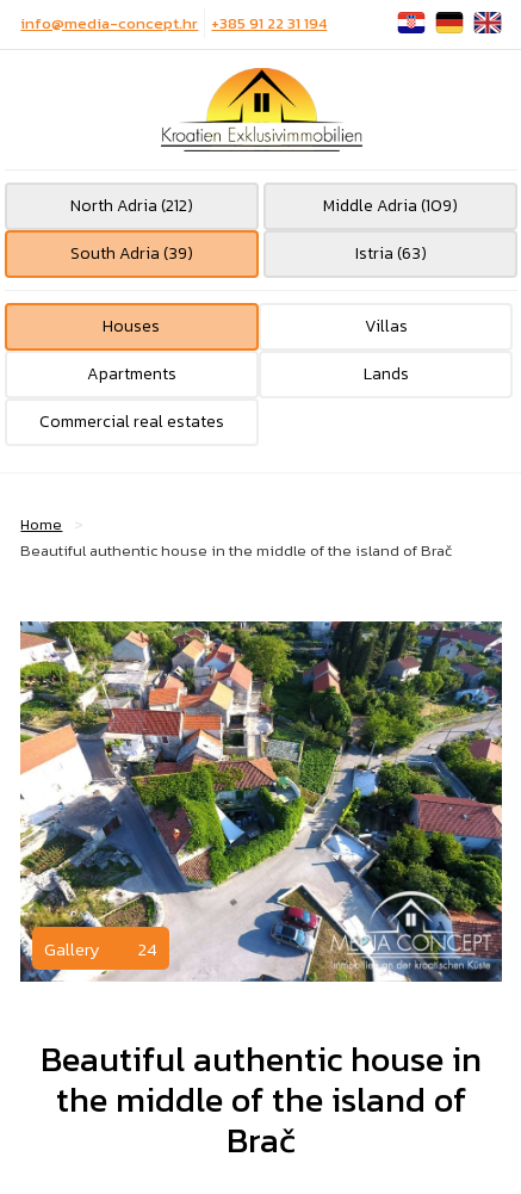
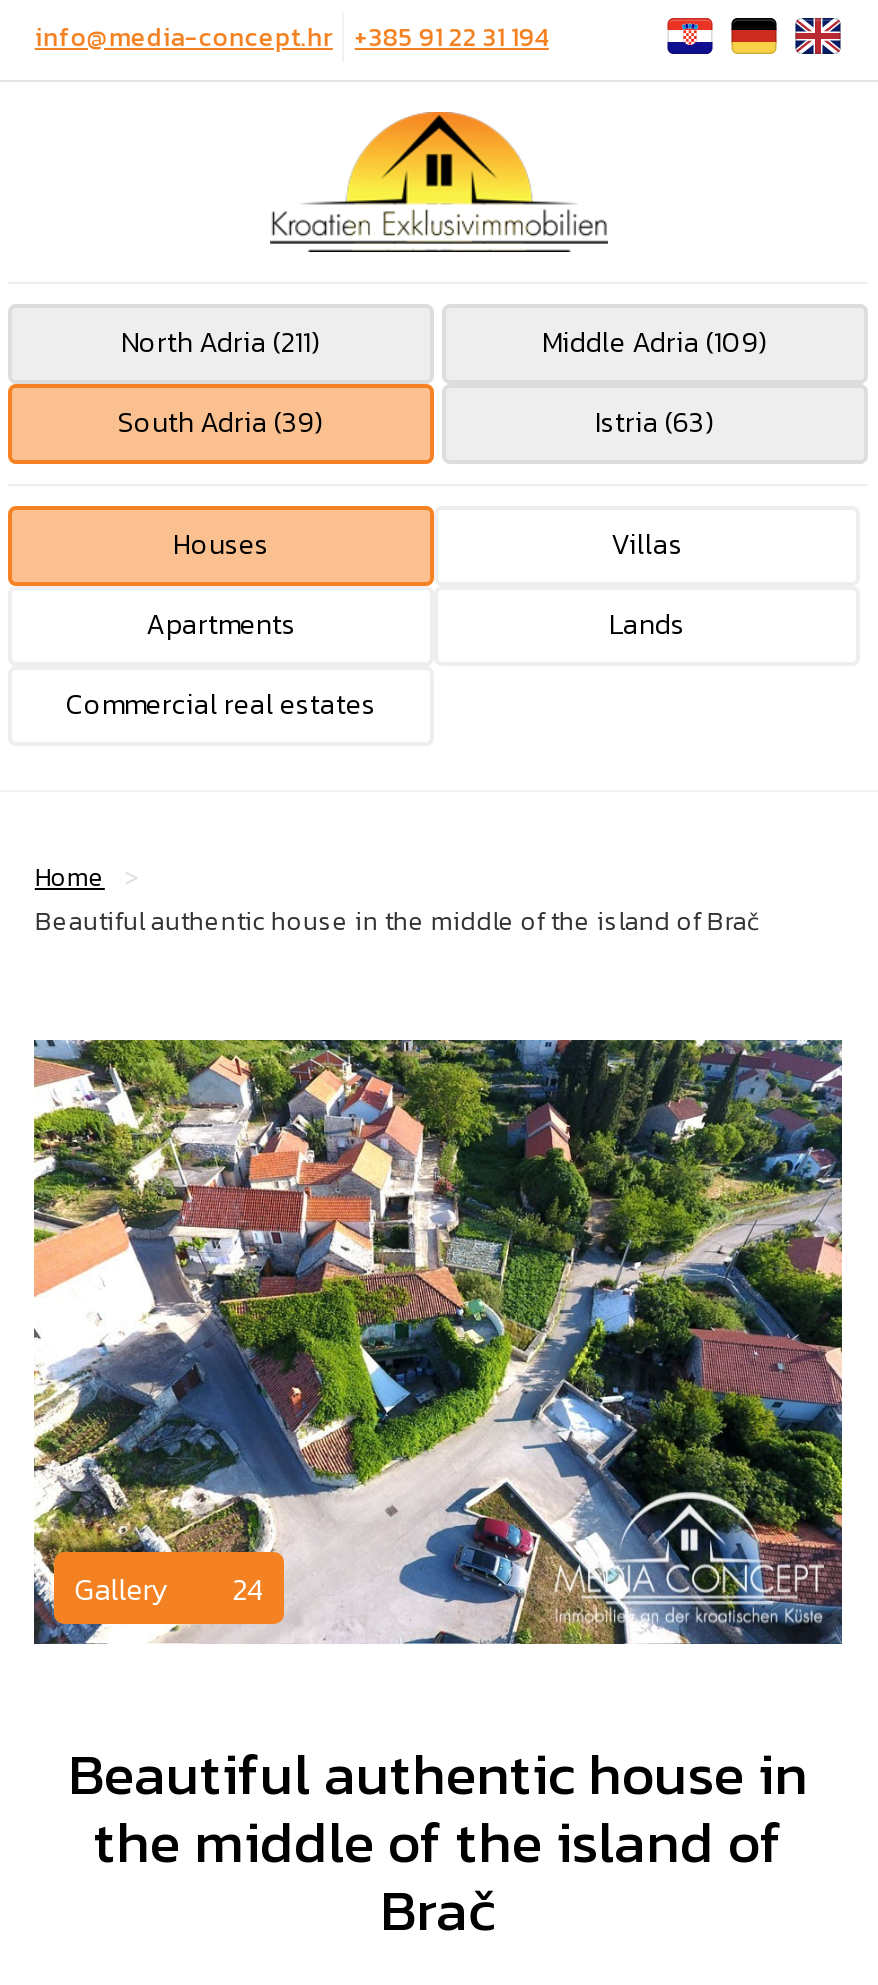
[70,193,193,218] North Adria (212) -> [121,322,321,364] North Adria (211)

